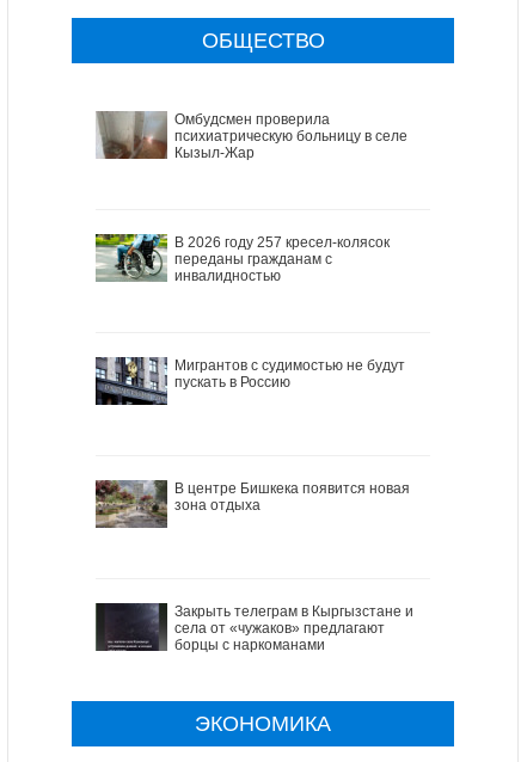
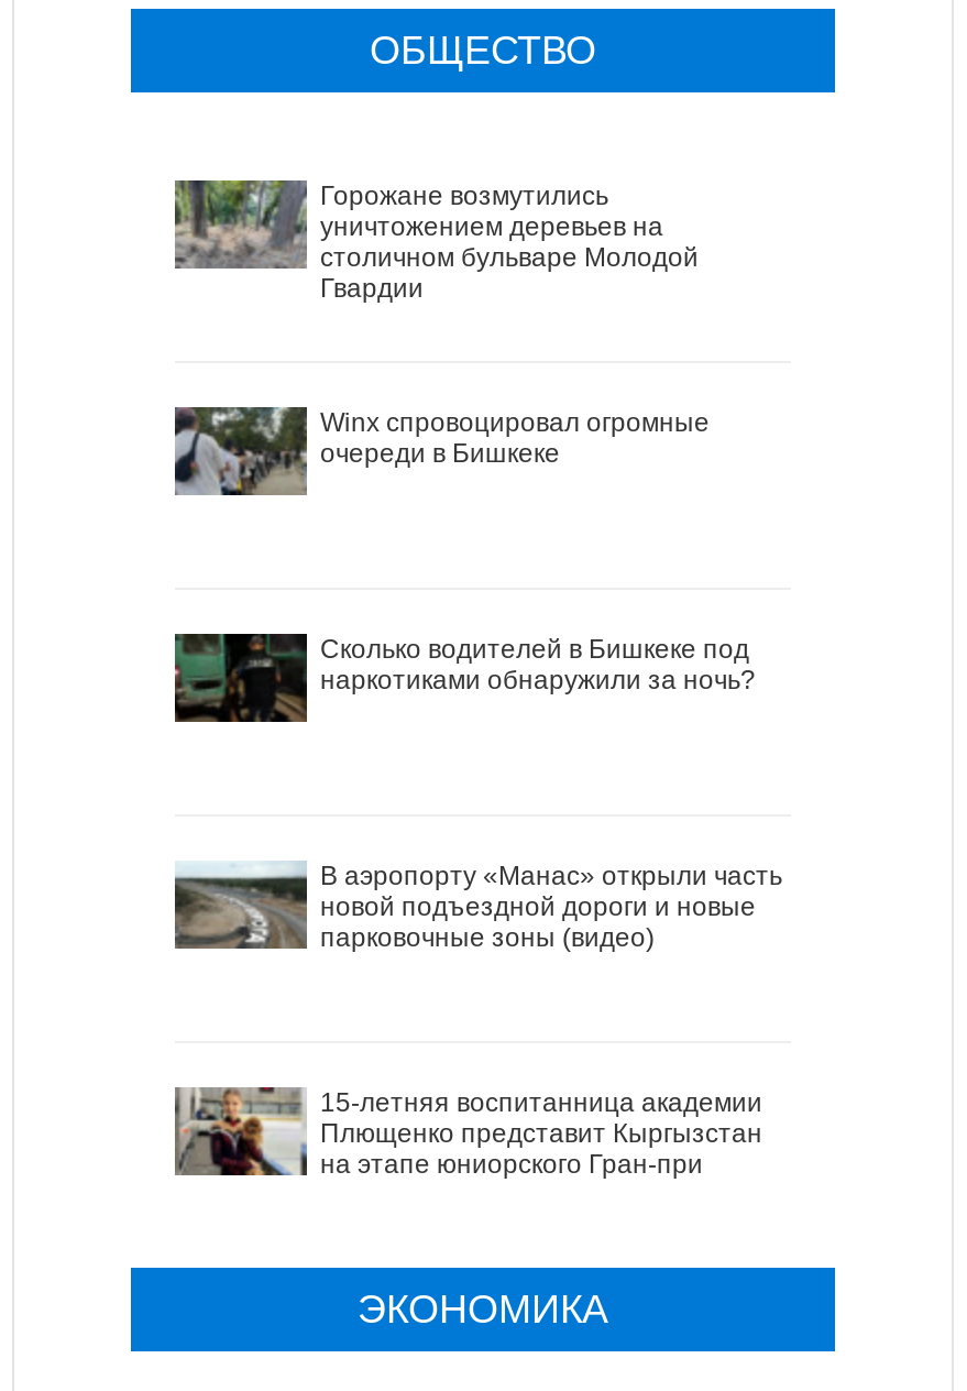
[97,111,407,161] [image] | Омбудсмен проверила | психиатрическую больницу в селе | Кызыл-Жар -> [175,180,699,303] [image] | Горожане возмутились | уничтожением деревьев на | столичном бульваре Молодой | Гвардии
[96,234,390,284] [image] | В 2026 году 257 кресел-колясок | переданы гражданам с | инвалидностью -> [173,405,710,495] [image] | Winx спровоцировал огромные | очереди в Бишкеке
[94,356,405,405] [image] | Мигрантов с судимостью не будут | пускать в Россию -> [173,632,756,722] [image] | Сколько водителей в Бишкеке под | наркотиками обнаружили за ночь?
[94,479,410,528] [image] | В центре Бишкека появится новая | зона отдыха -> [175,860,782,953] [image] | В аэропорту «Манас» открыли часть | новой подъездной дороги и новые | парковочные зоны (видео)
[96,603,413,653] [image] | Закрыть телеграм в Кыргызстане и | села от «чужаков» предлагают | борцы с наркоманами -> [175,1087,762,1179] [image] | 15-летняя воспитанница академии | Плющенко представит Кыргызстан | на этапе юниорского Гран-при

